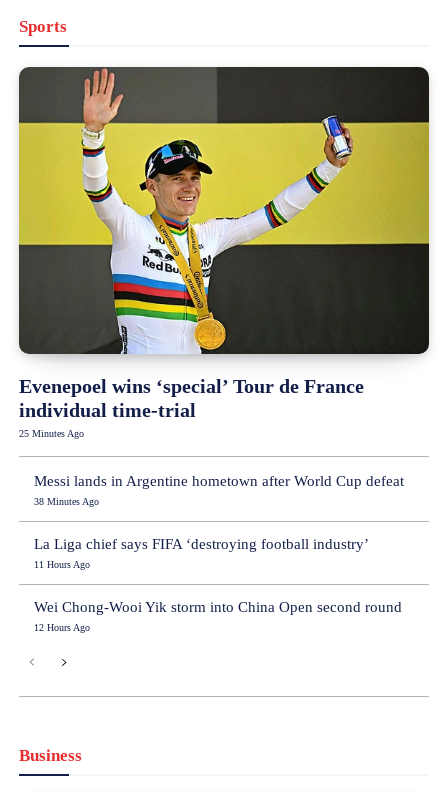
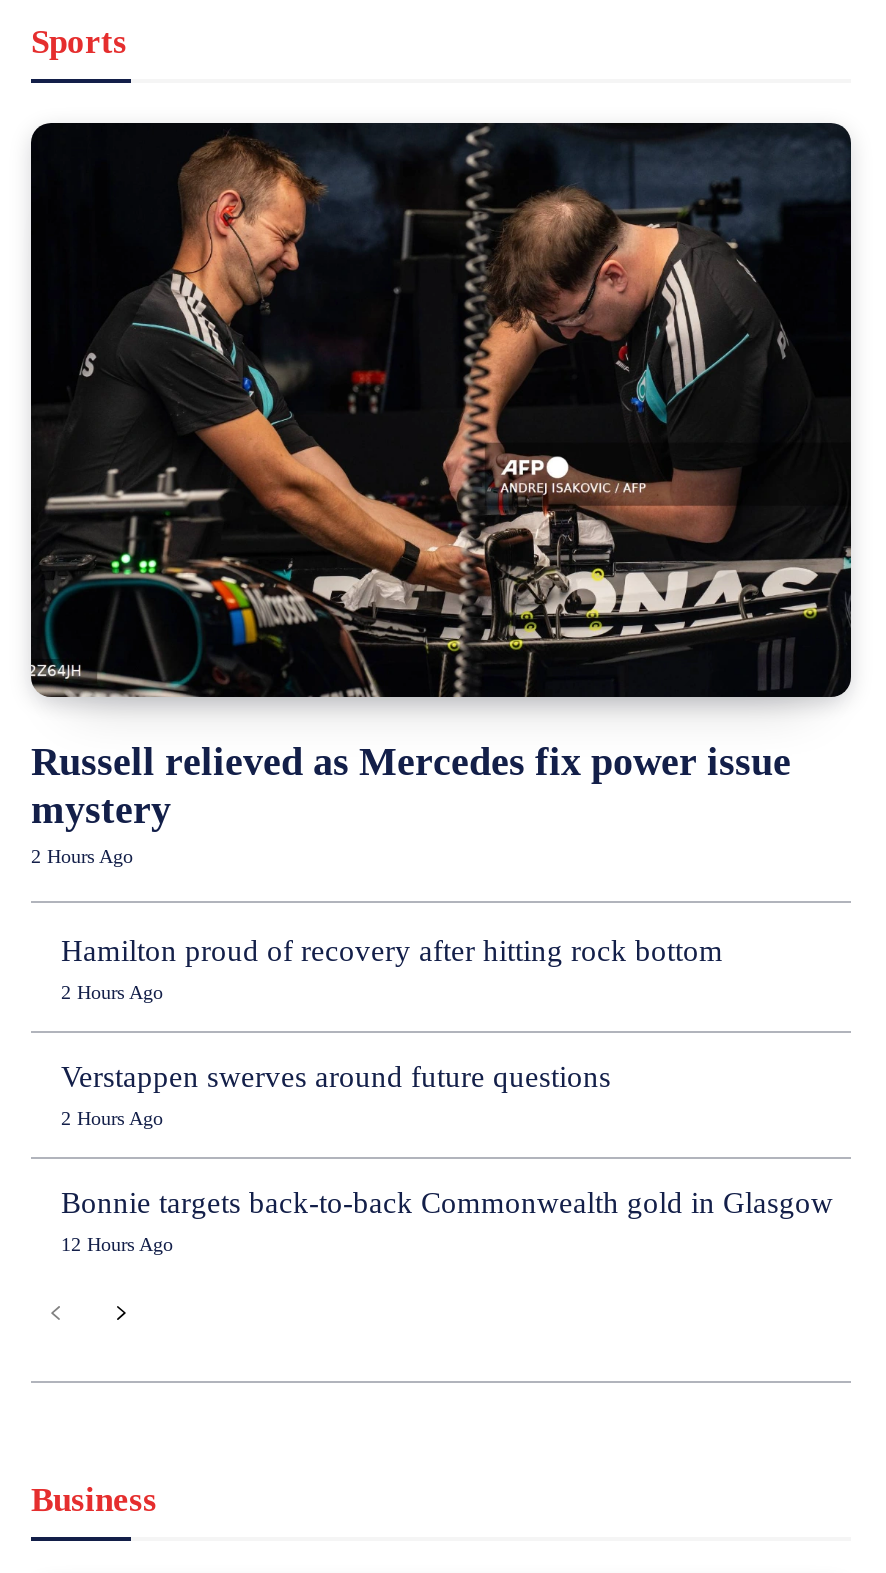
[18,67,430,439] [image] | Evenepoel wins ‘special’ Tour de France | individual time-trial | 25 Minutes Ago -> [29,123,853,866] [image] | Russell relieved as Mercedes fix power issue | mystery | 2 Hours Ago
[34,473,404,507] Messi lands in Argentine hometown after World Cup defeat | 38 Minutes Ago -> [61,934,723,1002] Hamilton proud of recovery after hitting rock bottom | 2 Hours Ago
[34,536,369,570] La Liga chief says FIFA ‘destroying football industry’ | 11 Hours Ago -> [61,1060,611,1128] Verstappen swerves around future questions | 2 Hours Ago
[34,599,402,615] Wei Chong-Wooi Yik storm into China Open second round -> [61,1186,833,1218] Bonnie targets back-to-back Commonwealth gold in Glasgow

